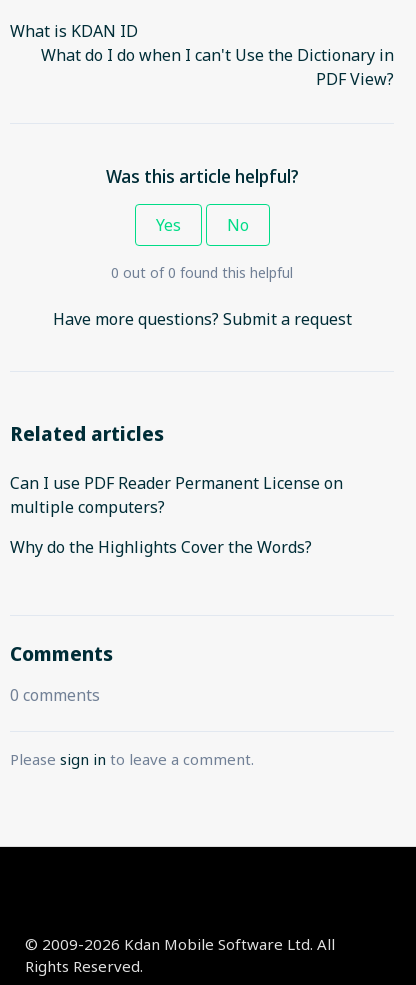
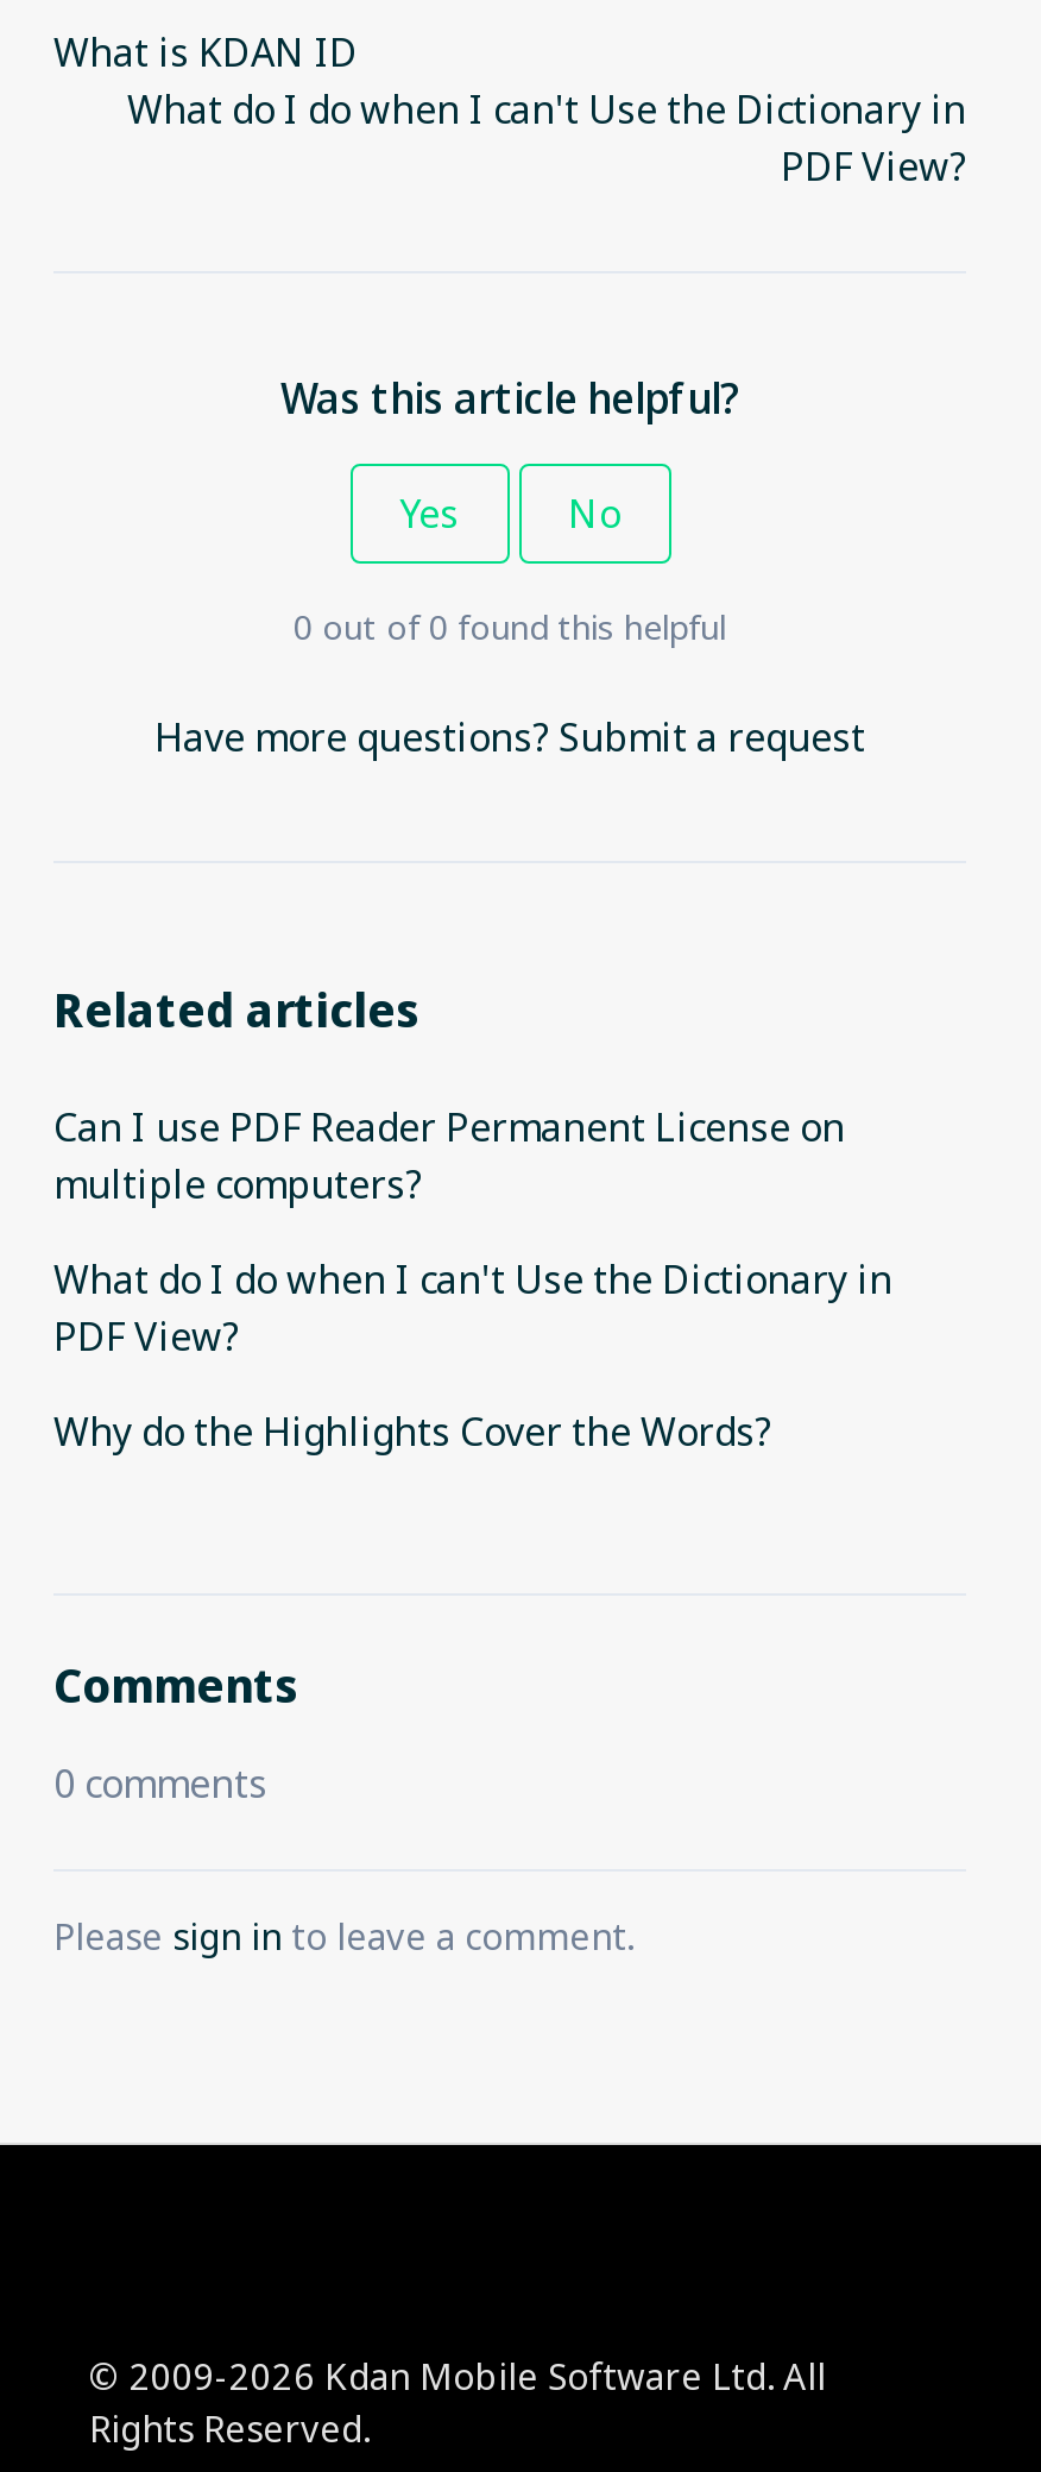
none -> [53,1254,892,1363] What do I do when I can't Use the Dictionary in | PDF View?

